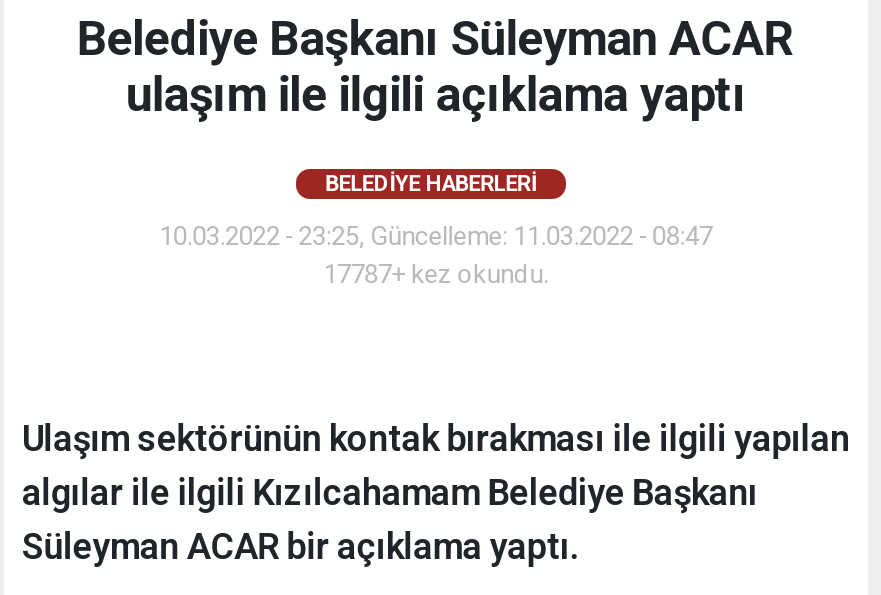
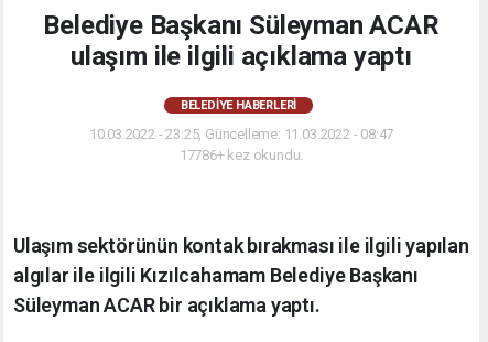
[323,259,549,289] 17787+ kez okundu. -> [179,147,303,163] 17786+ kez okundu.

